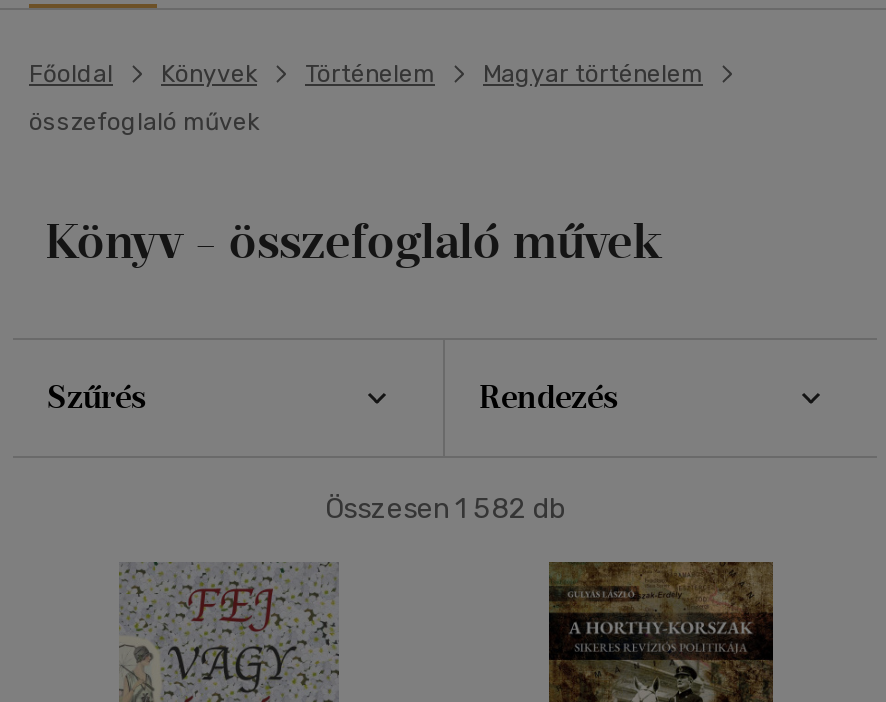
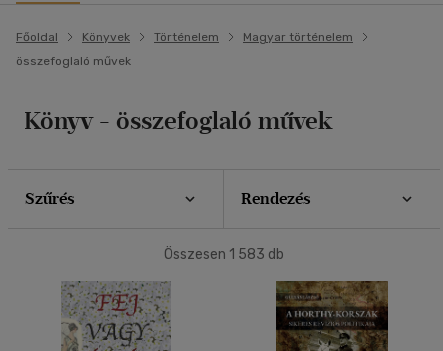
[325,492,565,526] Összesen 1 582 db -> [164,246,284,263] Összesen 1 583 db

